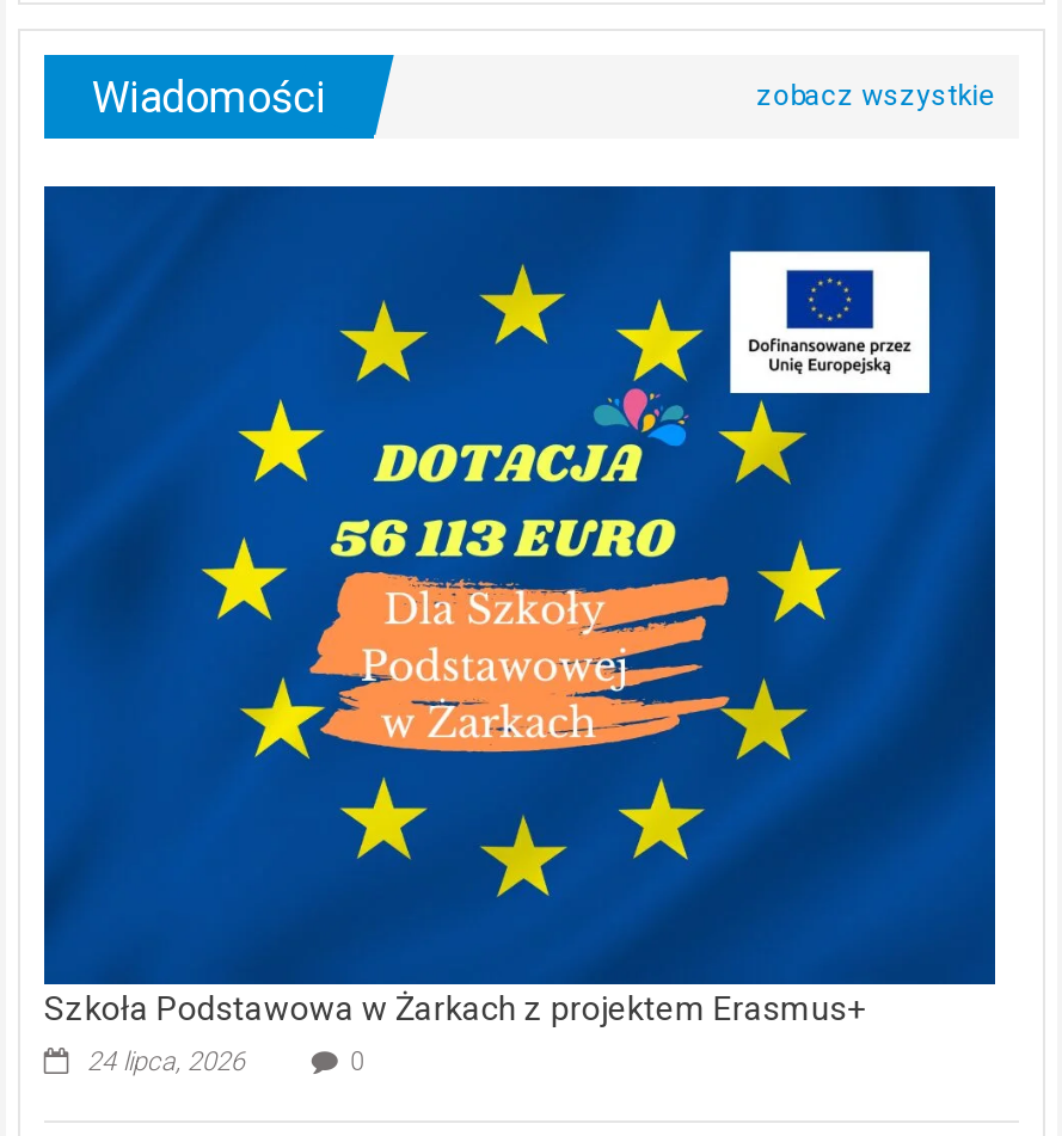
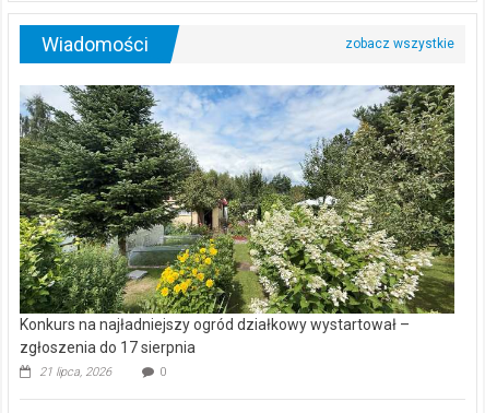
[42,184,997,1027] [image] | Szkoła Podstawowa w Żarkach z projektem Erasmus+ -> [19,84,456,356] [image] | Konkurs na najładniejszy ogród działkowy wystartował – | zgłoszenia do 17 sierpnia
[87,1046,245,1077] 24 lipca, 2026 -> [39,365,111,379] 21 lipca, 2026

